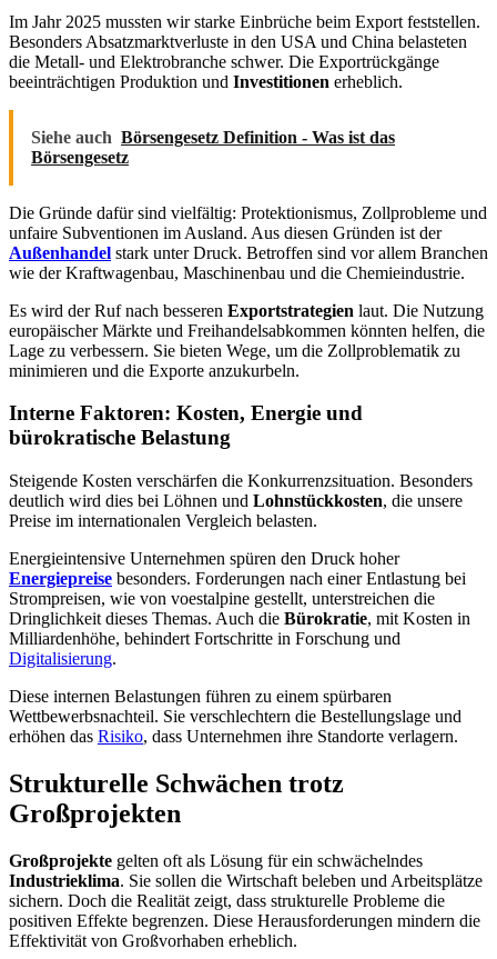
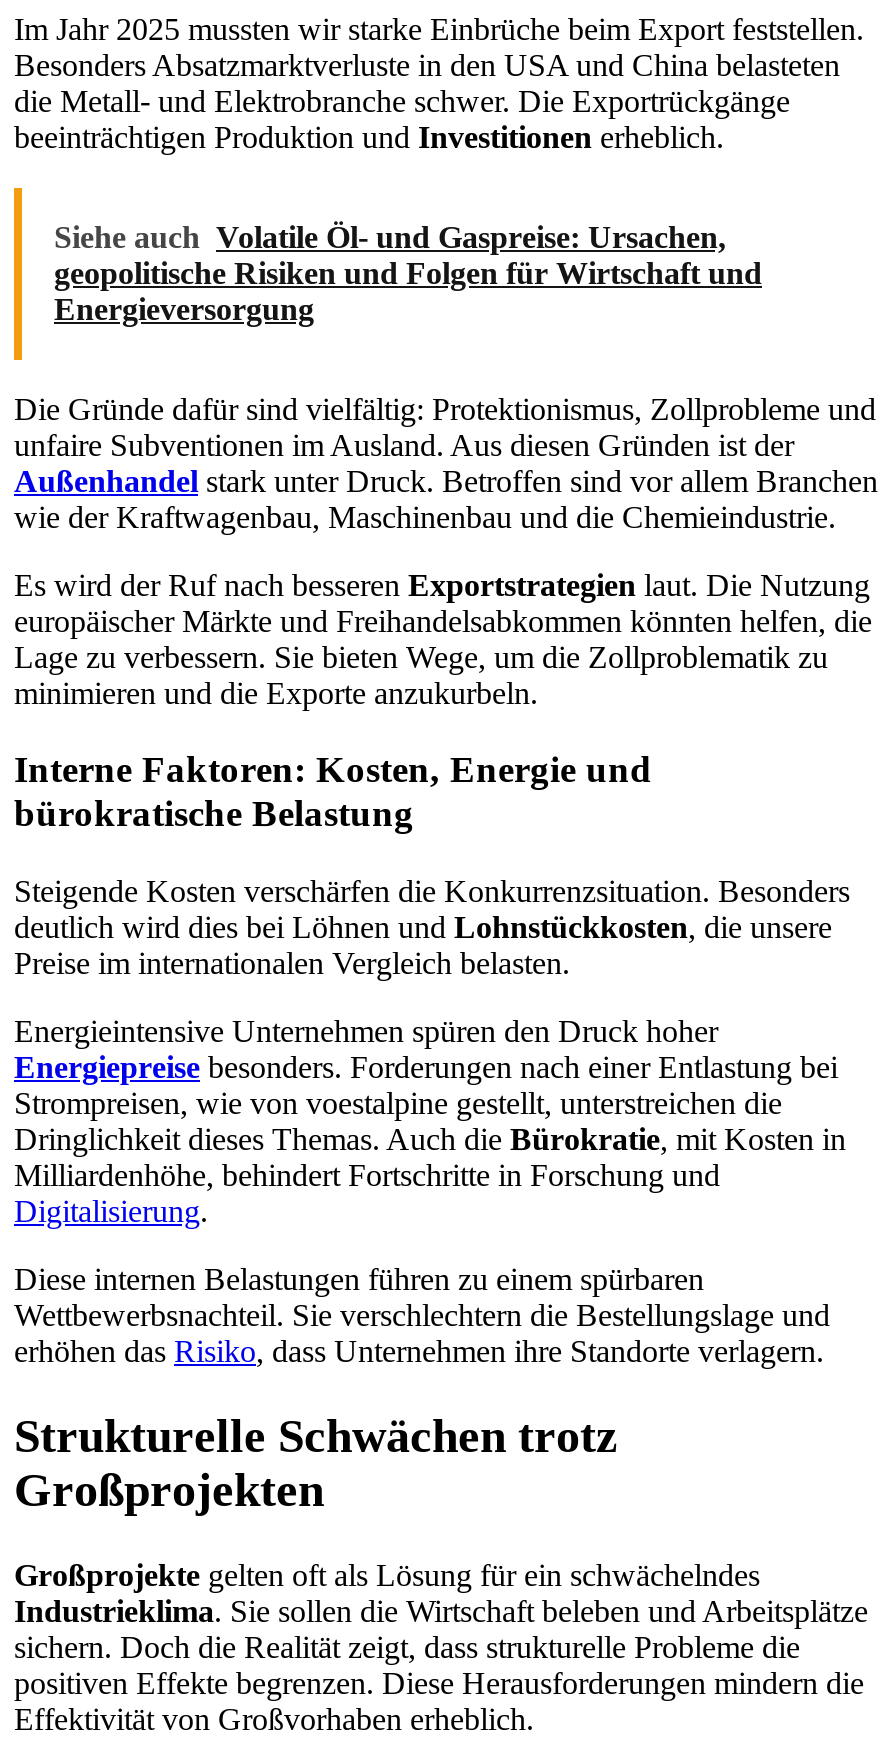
[31,127,395,166] Siehe auch Börsengesetz Definition - Was ist das | Börsengesetz -> [54,219,762,325] Siehe auch Volatile Öl- und Gaspreise: Ursachen, | geopolitische Risiken und Folgen für Wirtschaft und | Energieversorgung

